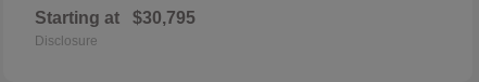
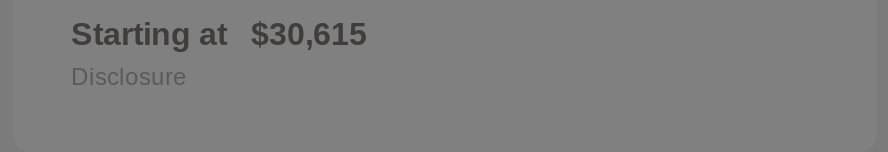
[35,9,196,27] Starting at $30,795 -> [71,16,367,50] Starting at $30,615

